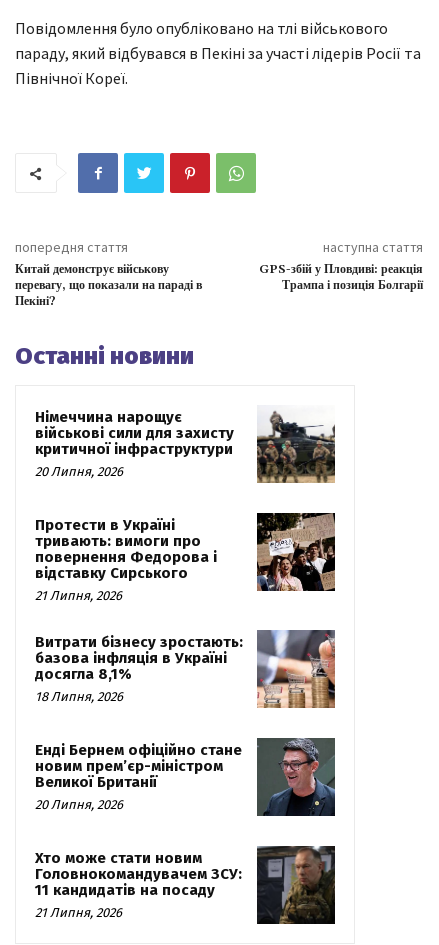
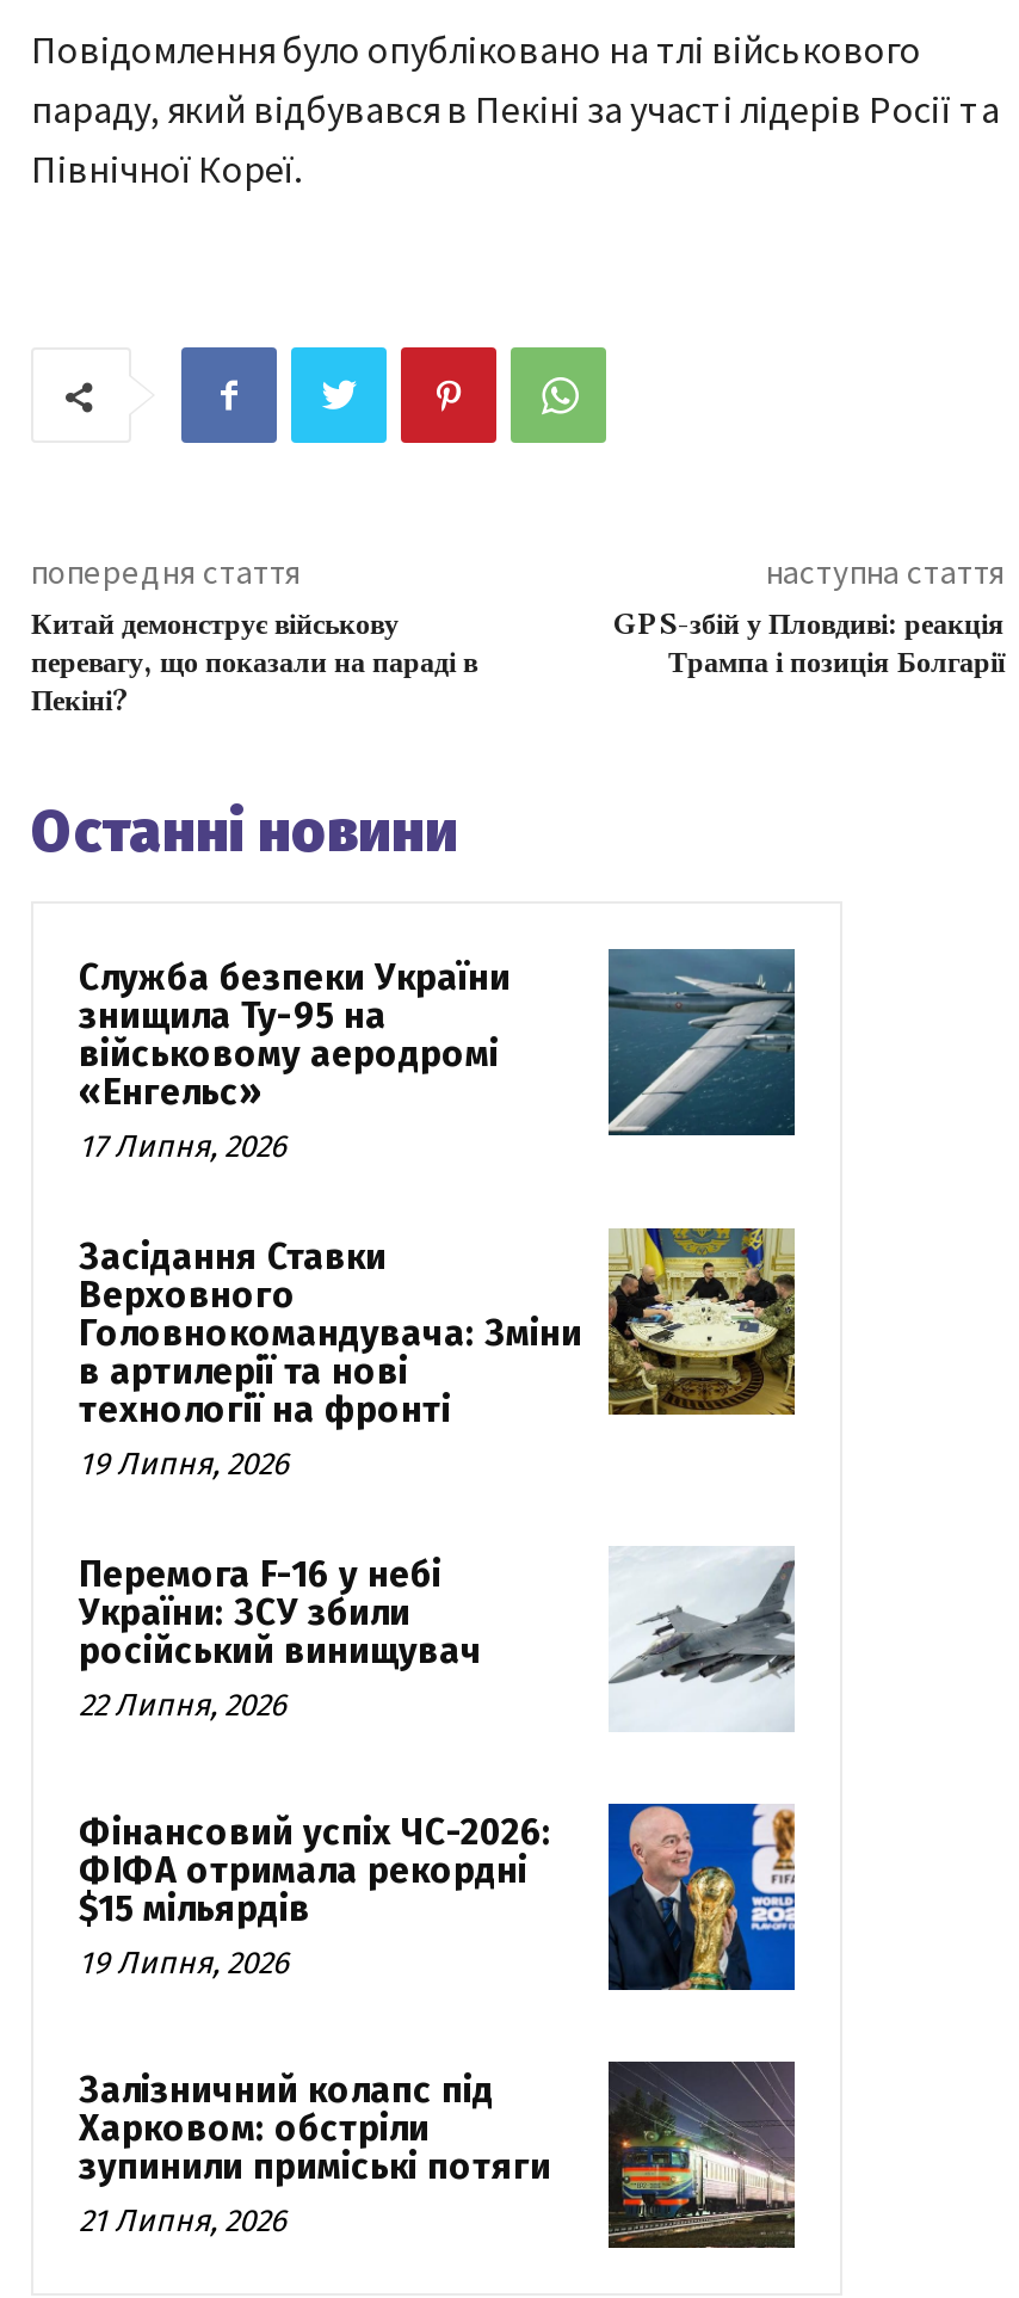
[35,405,336,484] [image] | Німеччина нарощує | військові сили для захисту | критичної інфраструктури | 20 Липня, 2026 -> [79,947,797,1165] [image] | Служба безпеки України | знищила Ту-95 на | військовому аеродромі | «Енгельс» | 17 Липня, 2026
[35,512,336,603] [image] | Протести в Україні | тривають: вимоги про | повернення Федорова і | відставку Сирського | 21 Липня, 2026 -> [79,1226,797,1482] [image] | Засідання Ставки | Верховного | Головнокомандувача: Зміни | в артилерії та нові | технології на фронті | 19 Липня, 2026
[35,633,243,704] Витрати бізнесу зростають: | базова інфляція в Україні | досягла 8,1% | 18 Липня, 2026 -> [79,1554,482,1724] Перемога F-16 у небі | України: ЗСУ збили | російський винищувач | 22 Липня, 2026
[256,629,336,709] [image] -> [611,1546,795,1732] [image]
[35,737,336,817] [image] | Енді Бернем офіційно стане | новим прем’єр-міністром | Великої Британії | 20 Липня, 2026 -> [79,1801,797,1992] [image] | Фінансовий успіх ЧС-2026: | ФІФА отримала рекордні | $15 мільярдів | 19 Липня, 2026
[35,846,336,924] [image] | Хто може стати новим | Головнокомандувачем ЗСУ: | 11 кандидатів на посаду -> [79,2059,797,2250] [image] | Залізничний колапс під | Харковом: обстріли | зупинили приміські потяги

